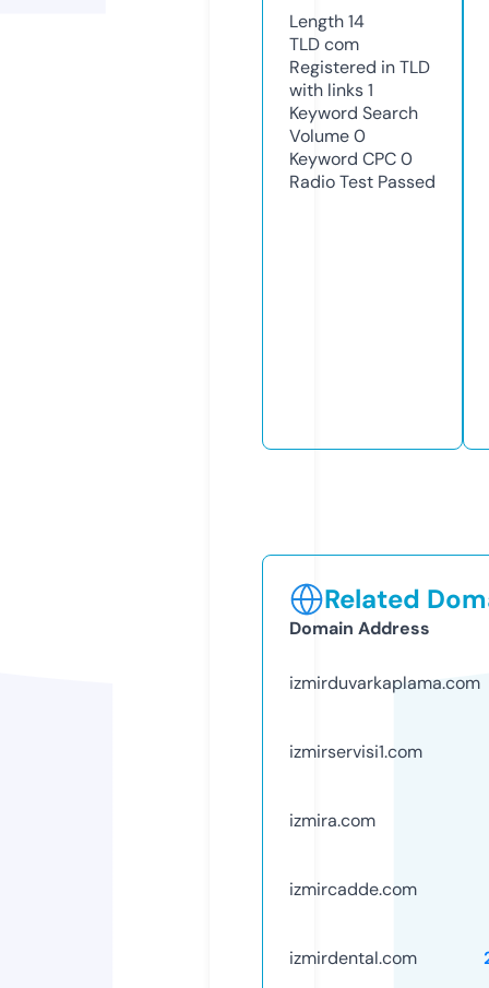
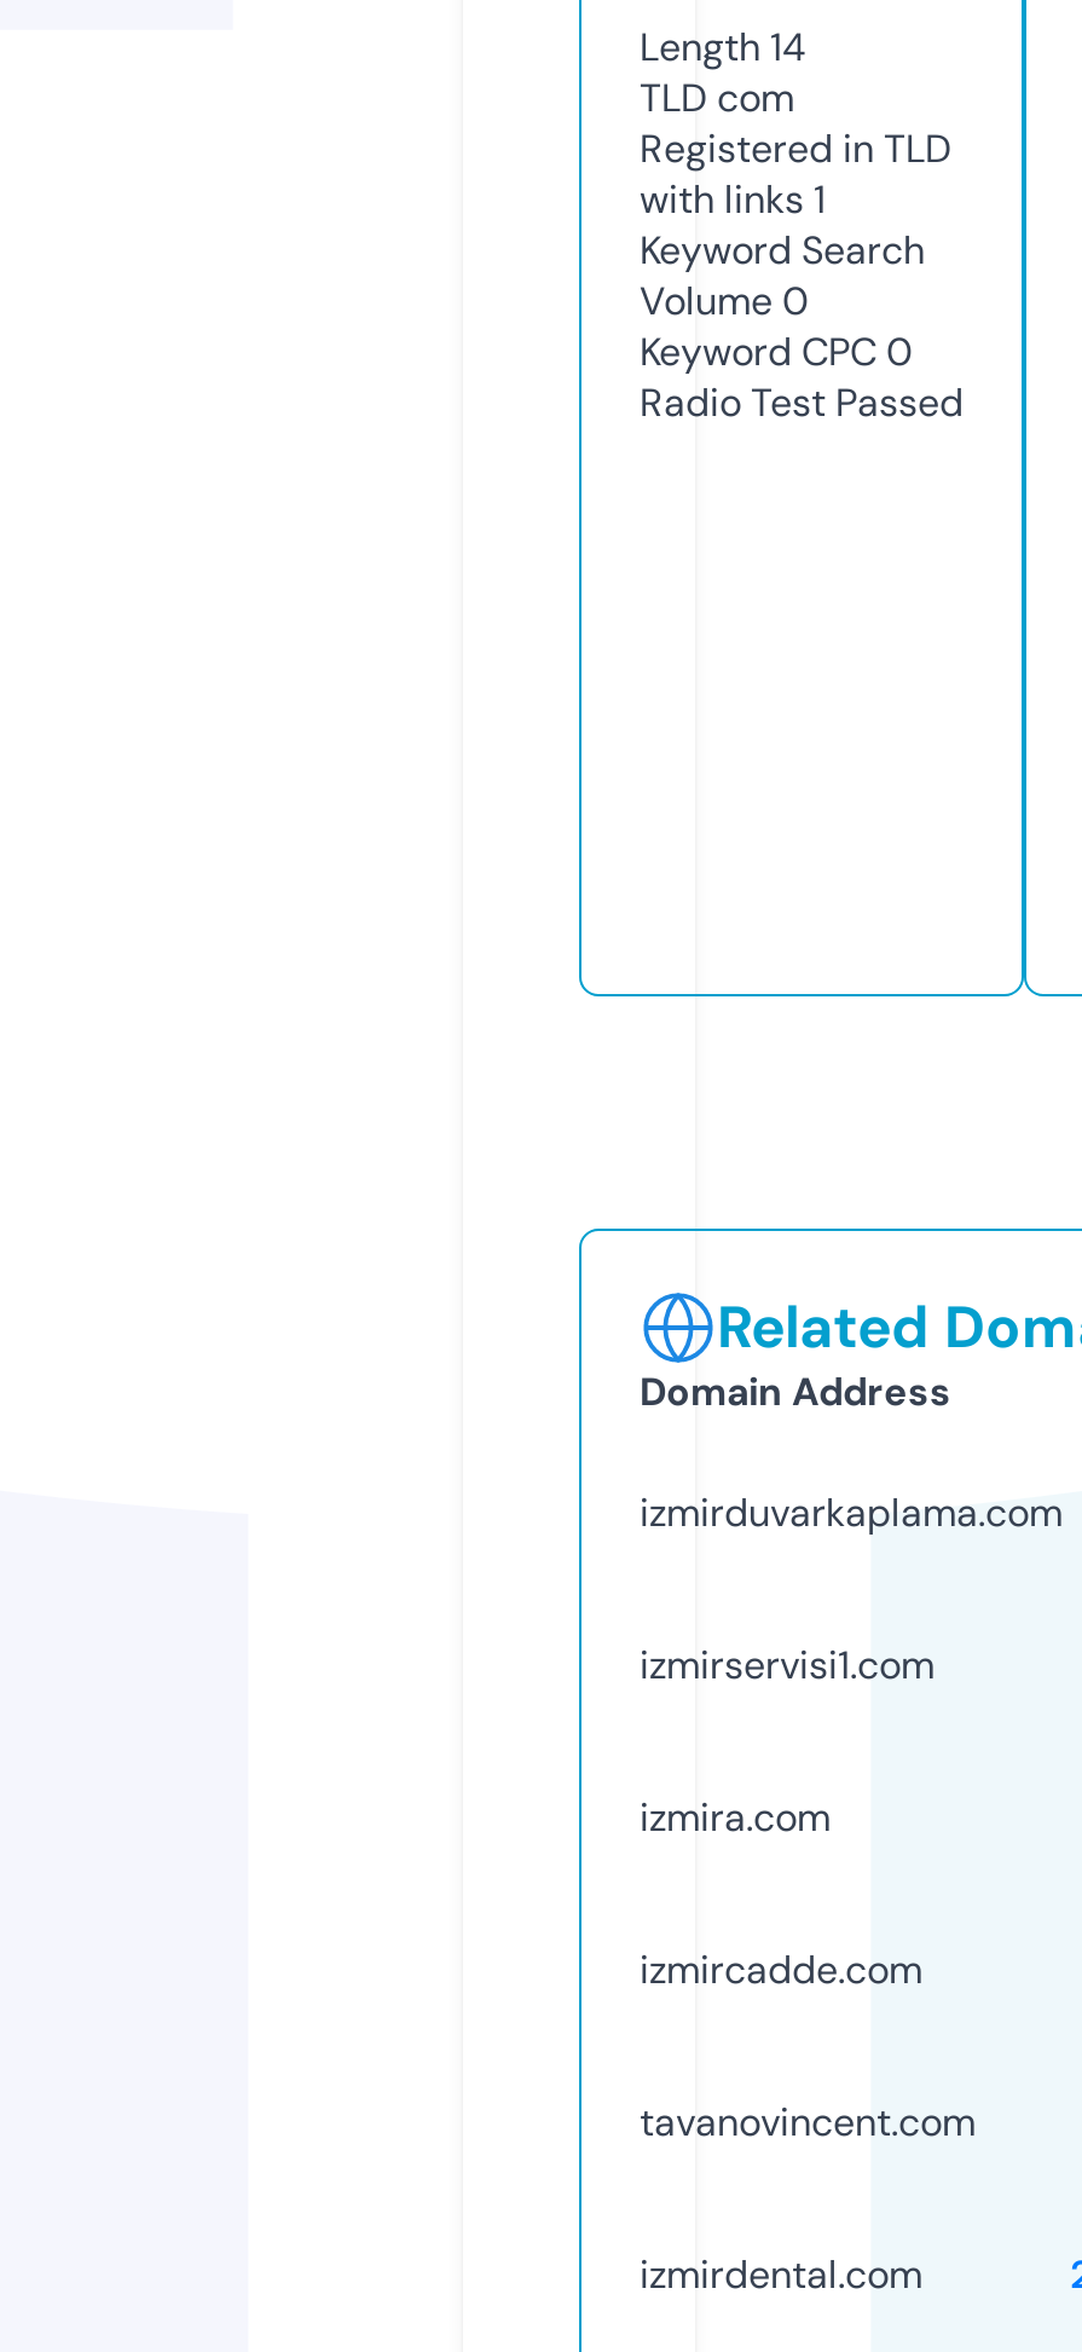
none -> [640,2096,976,2147] tavanovincent.com

